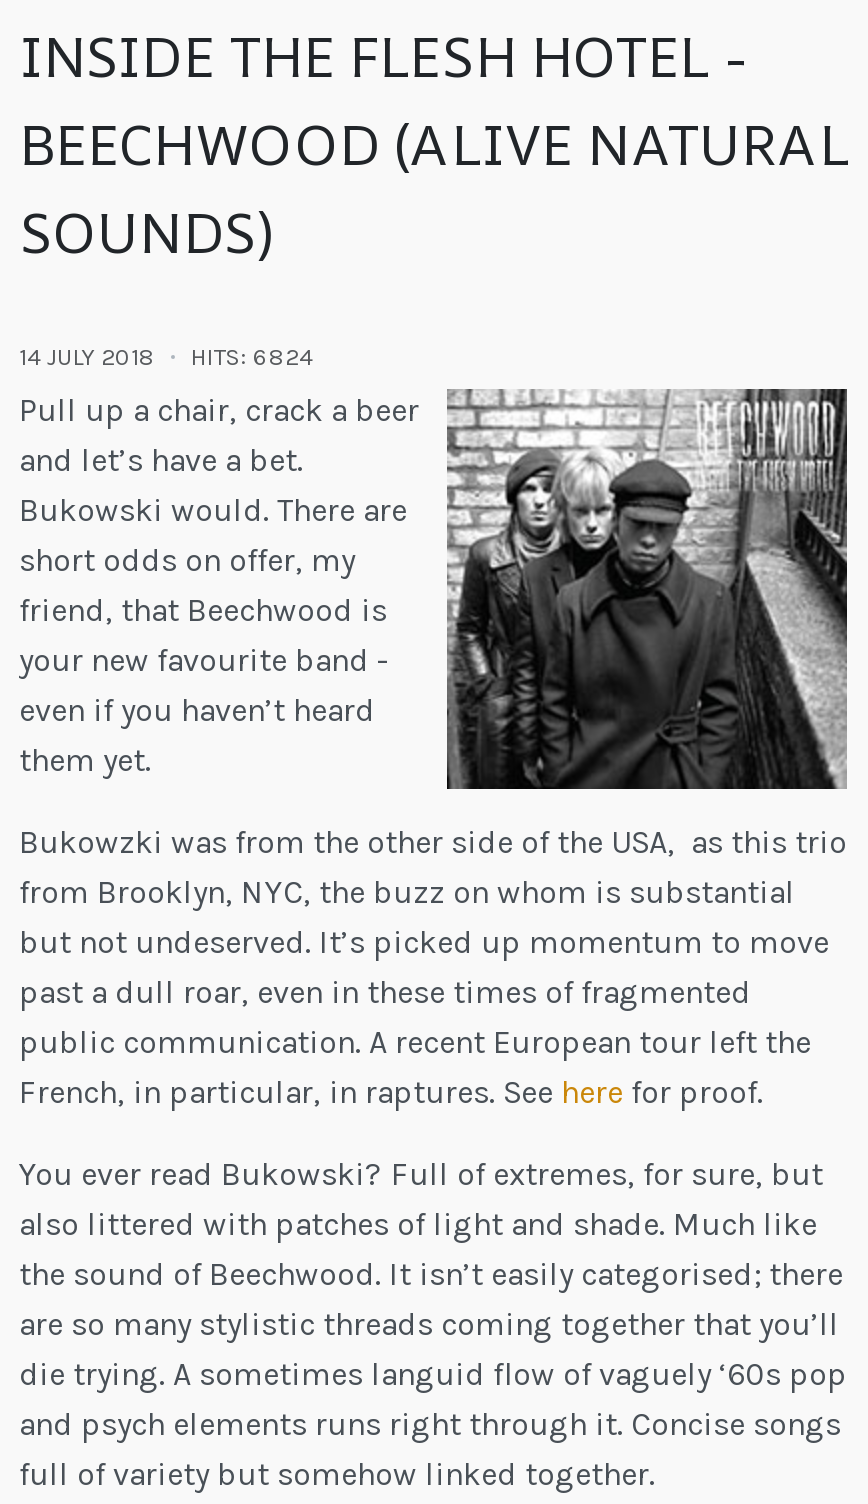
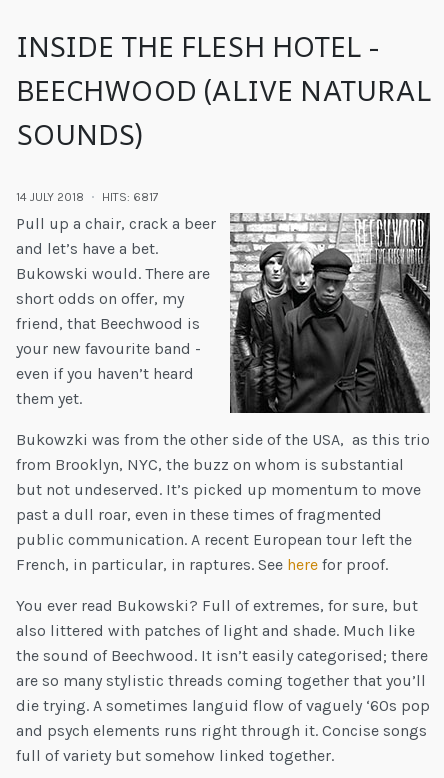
[19,343,313,371] 14 JULY 2018 HITS: 6824 -> [16,190,159,204] 14 JULY 2018 HITS: 6817

